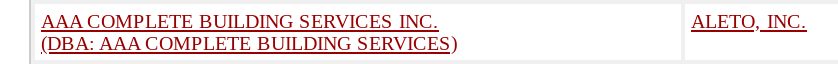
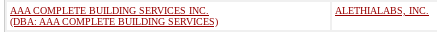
[691,10,807,32] ALETO, INC. -> [335,5,429,16] ALETHIALABS, INC.

